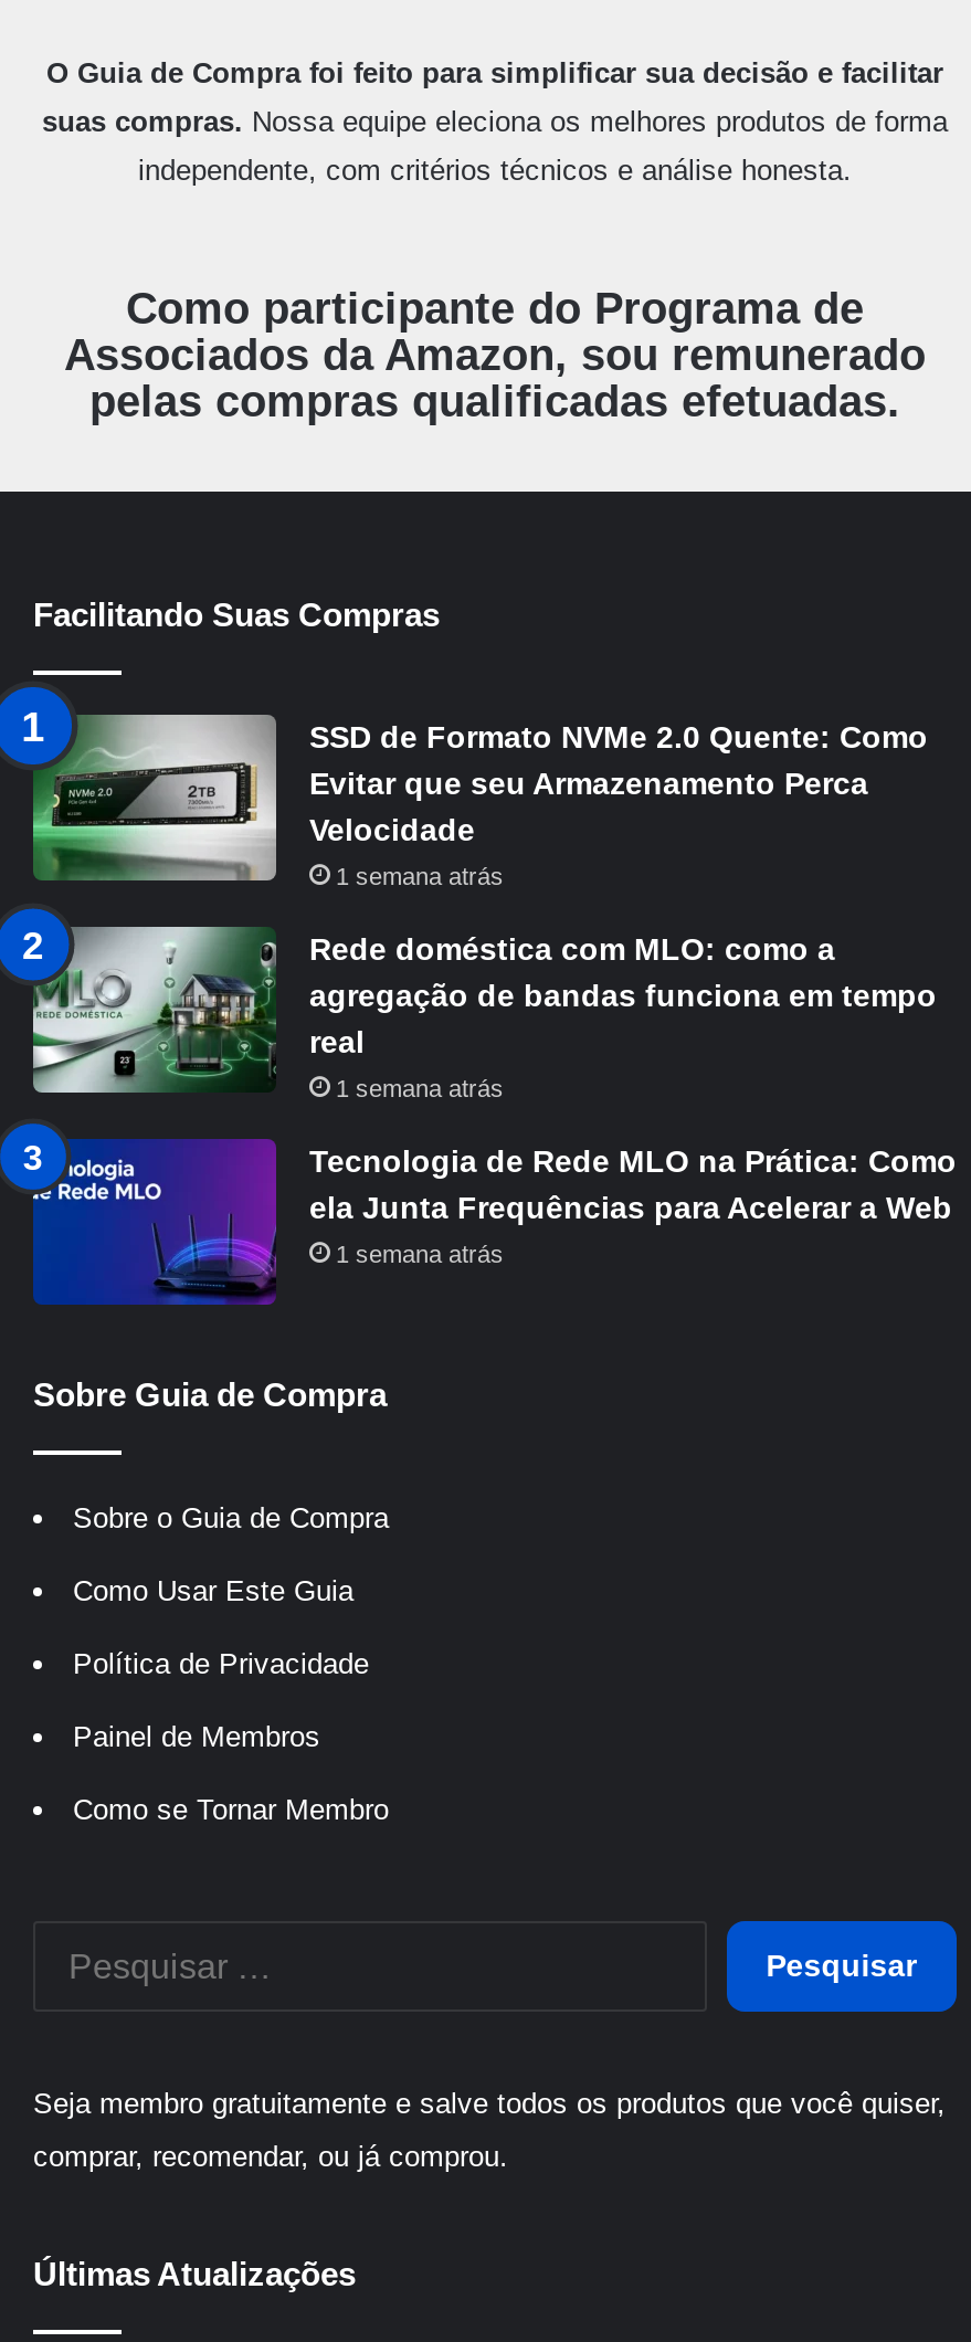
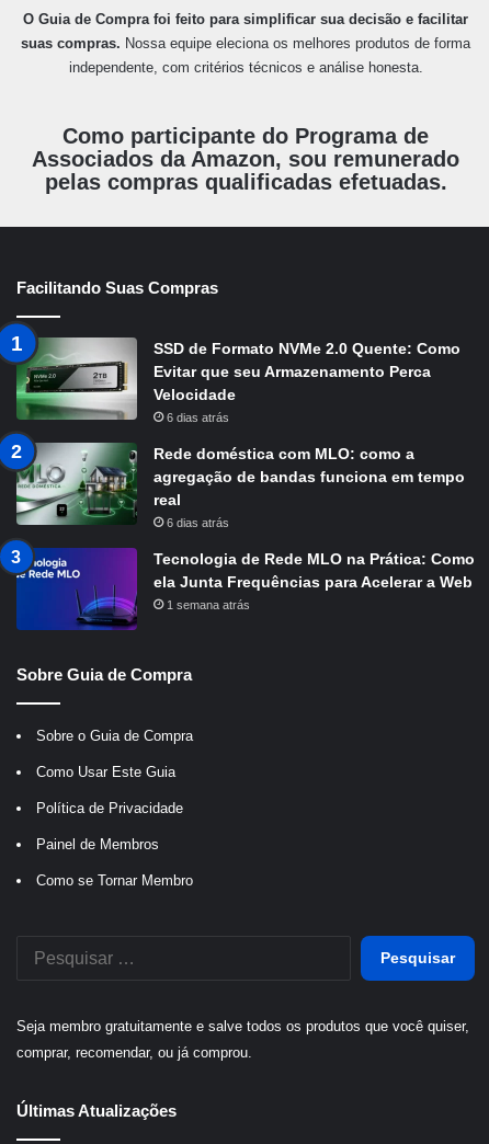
[336,863,504,889] 1 semana atrás -> [167,411,229,424] 6 dias atrás
[336,1075,504,1101] 1 semana atrás -> [167,516,229,529] 6 dias atrás

